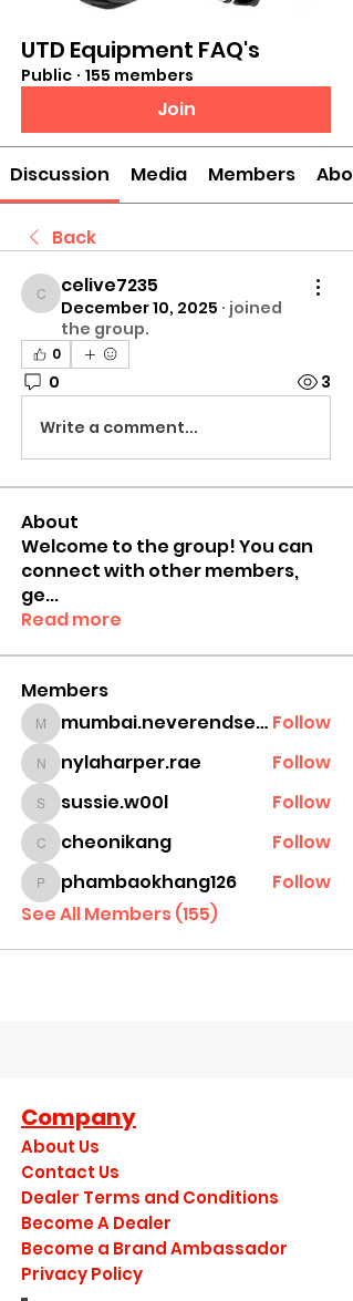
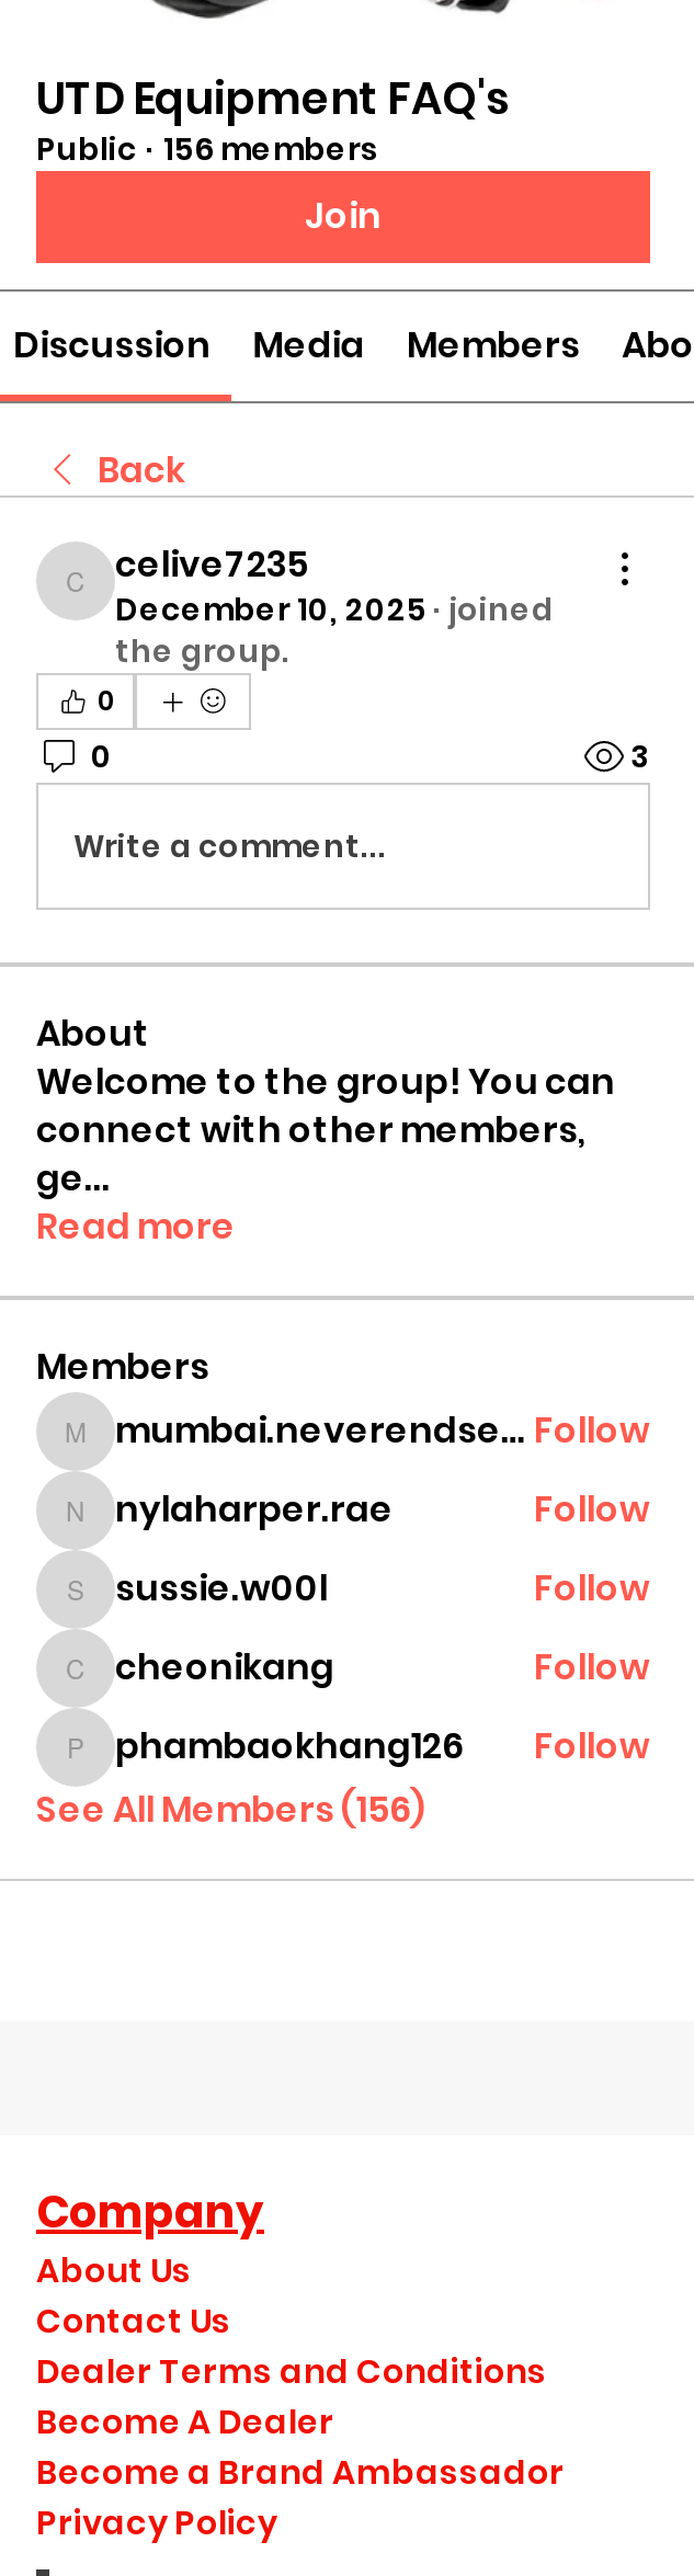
[21,64,194,86] Public · 155 members -> [36,127,378,171] Public · 156 members
[21,901,218,927] See All Members (155) -> [36,1785,426,1835] See All Members (156)

